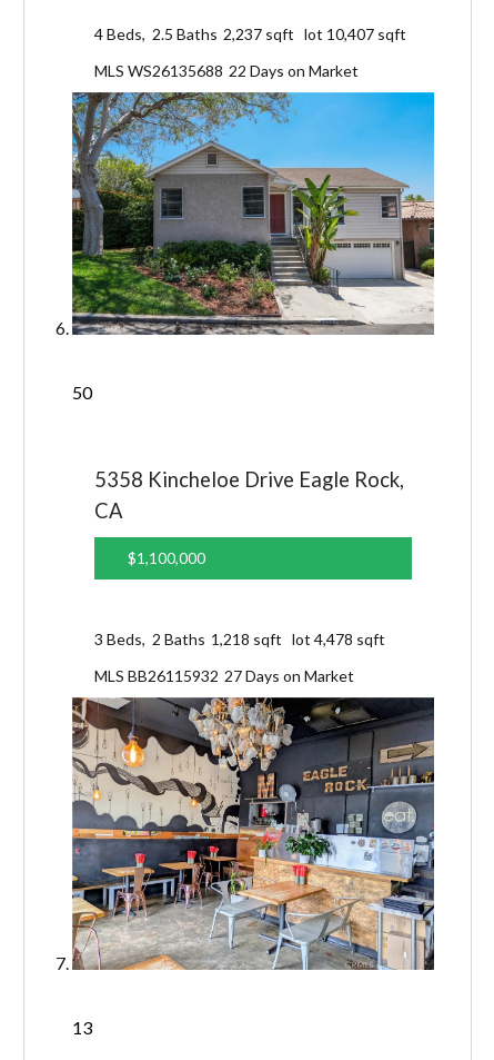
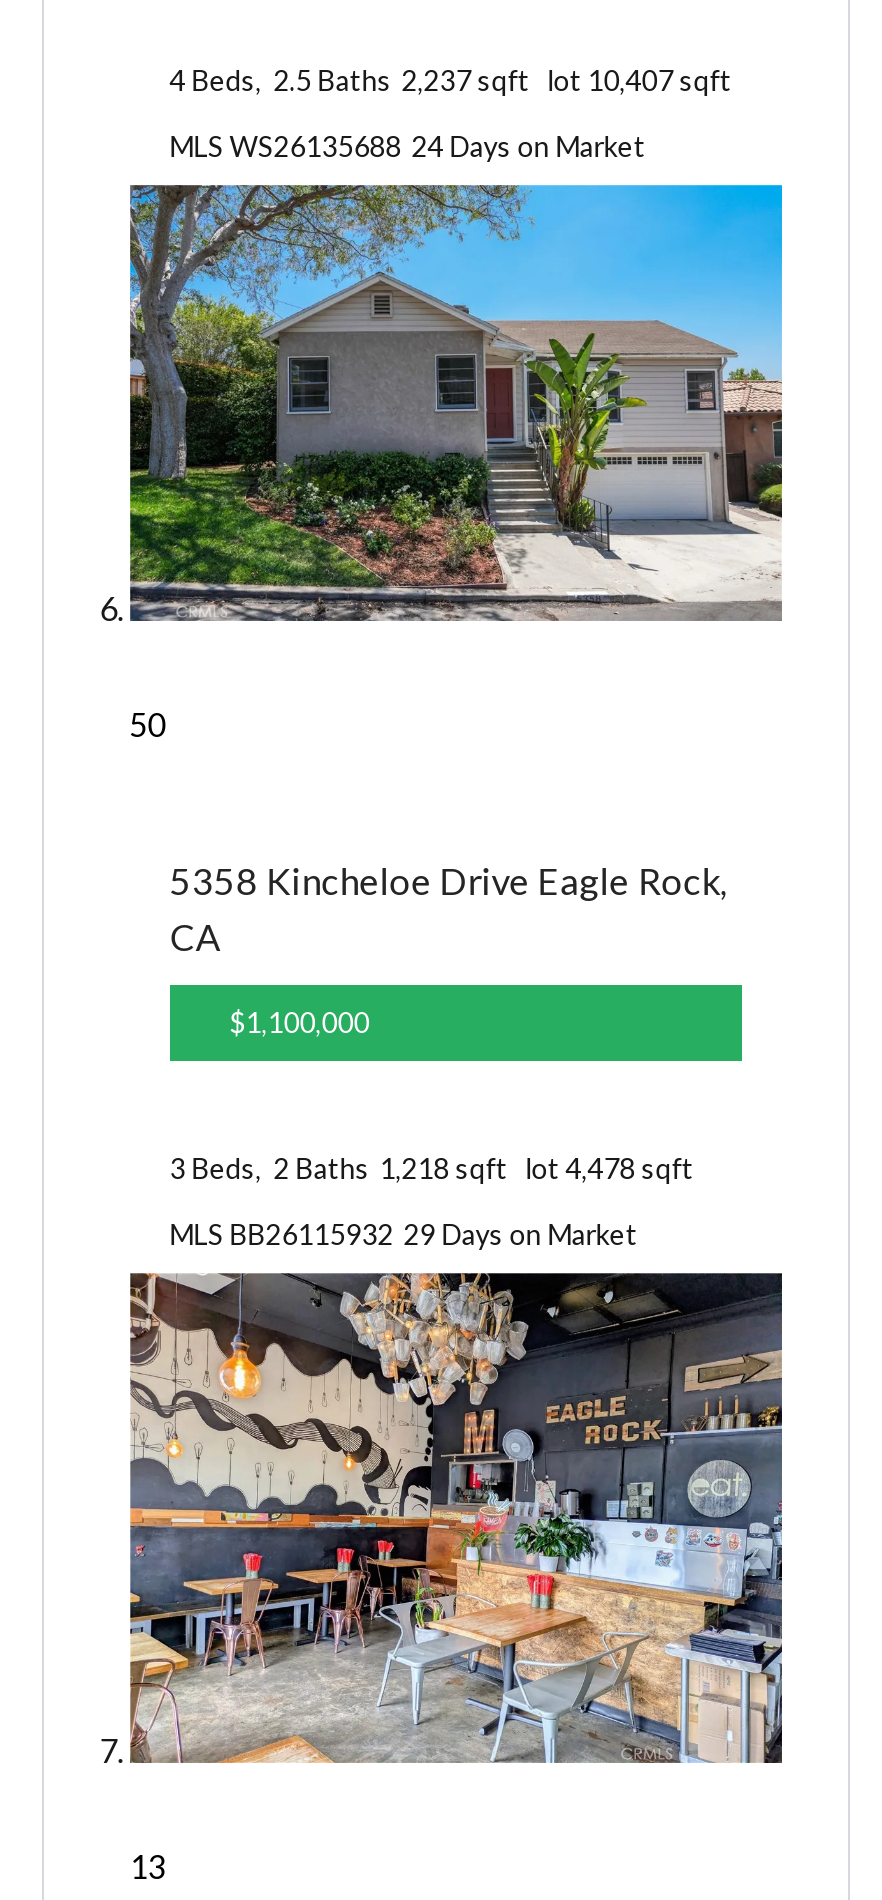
[94,62,358,80] MLS WS26135688 22 Days on Market -> [170,130,646,164] MLS WS26135688 24 Days on Market
[94,666,354,685] MLS BB26115932 27 Days on Market -> [170,1217,638,1251] MLS BB26115932 29 Days on Market

